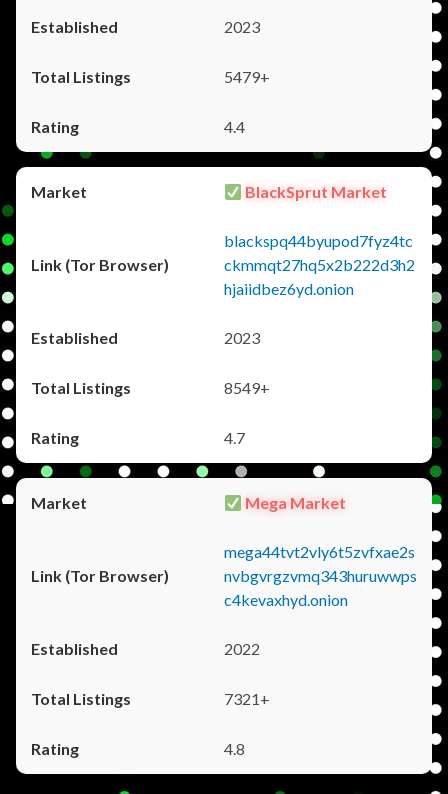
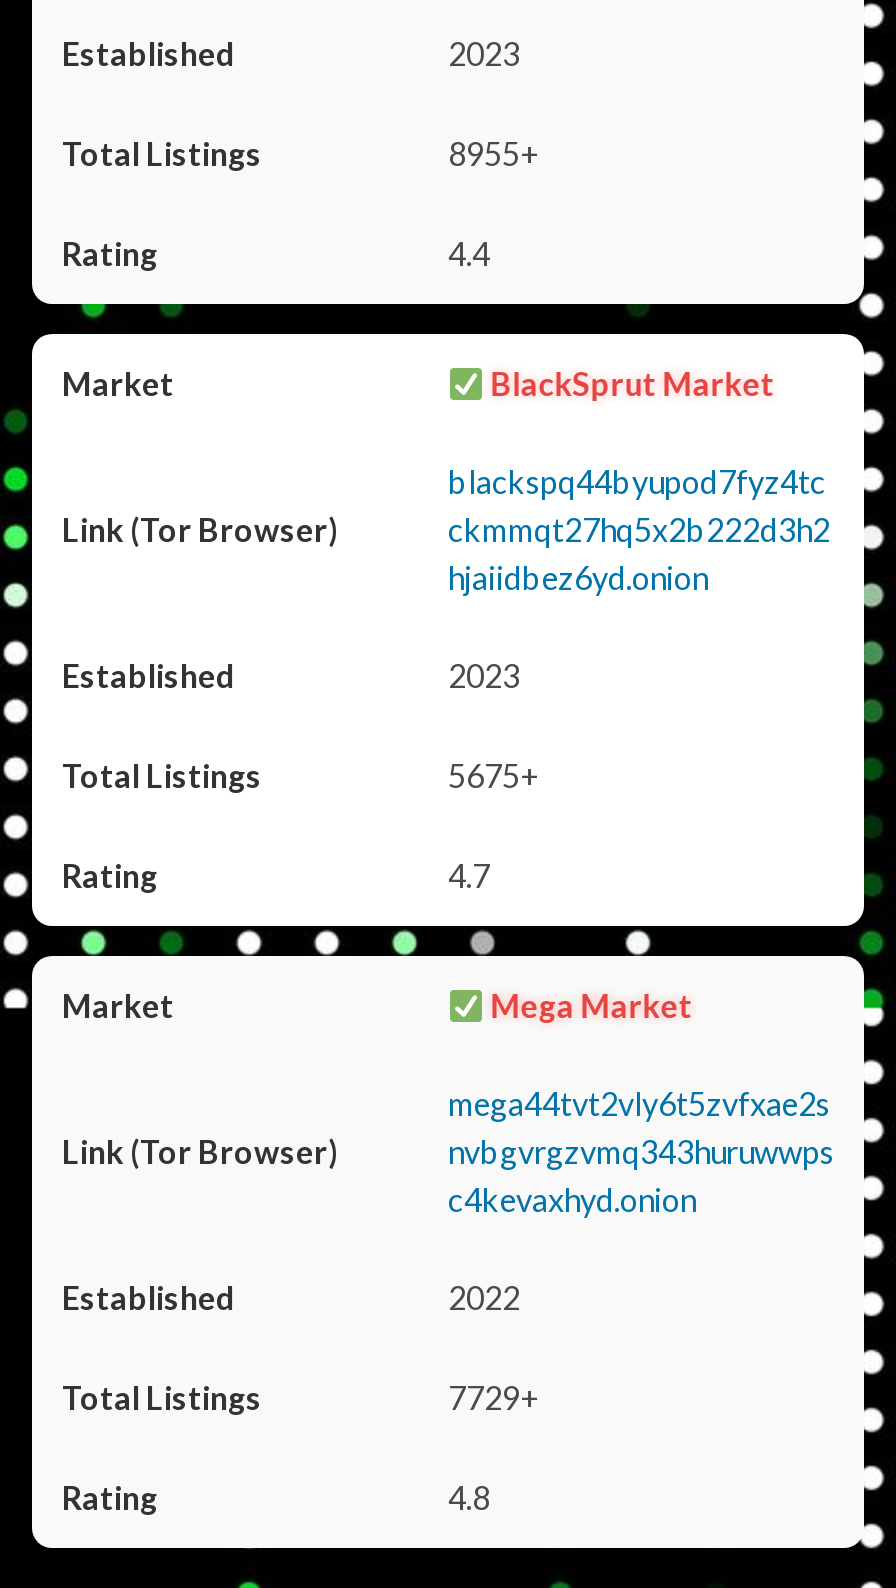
[224,67,270,86] 5479+ -> [448,134,540,172] 8955+
[224,378,270,397] 8549+ -> [448,756,540,794] 5675+
[224,689,270,708] 7321+ -> [448,1378,540,1416] 7729+

